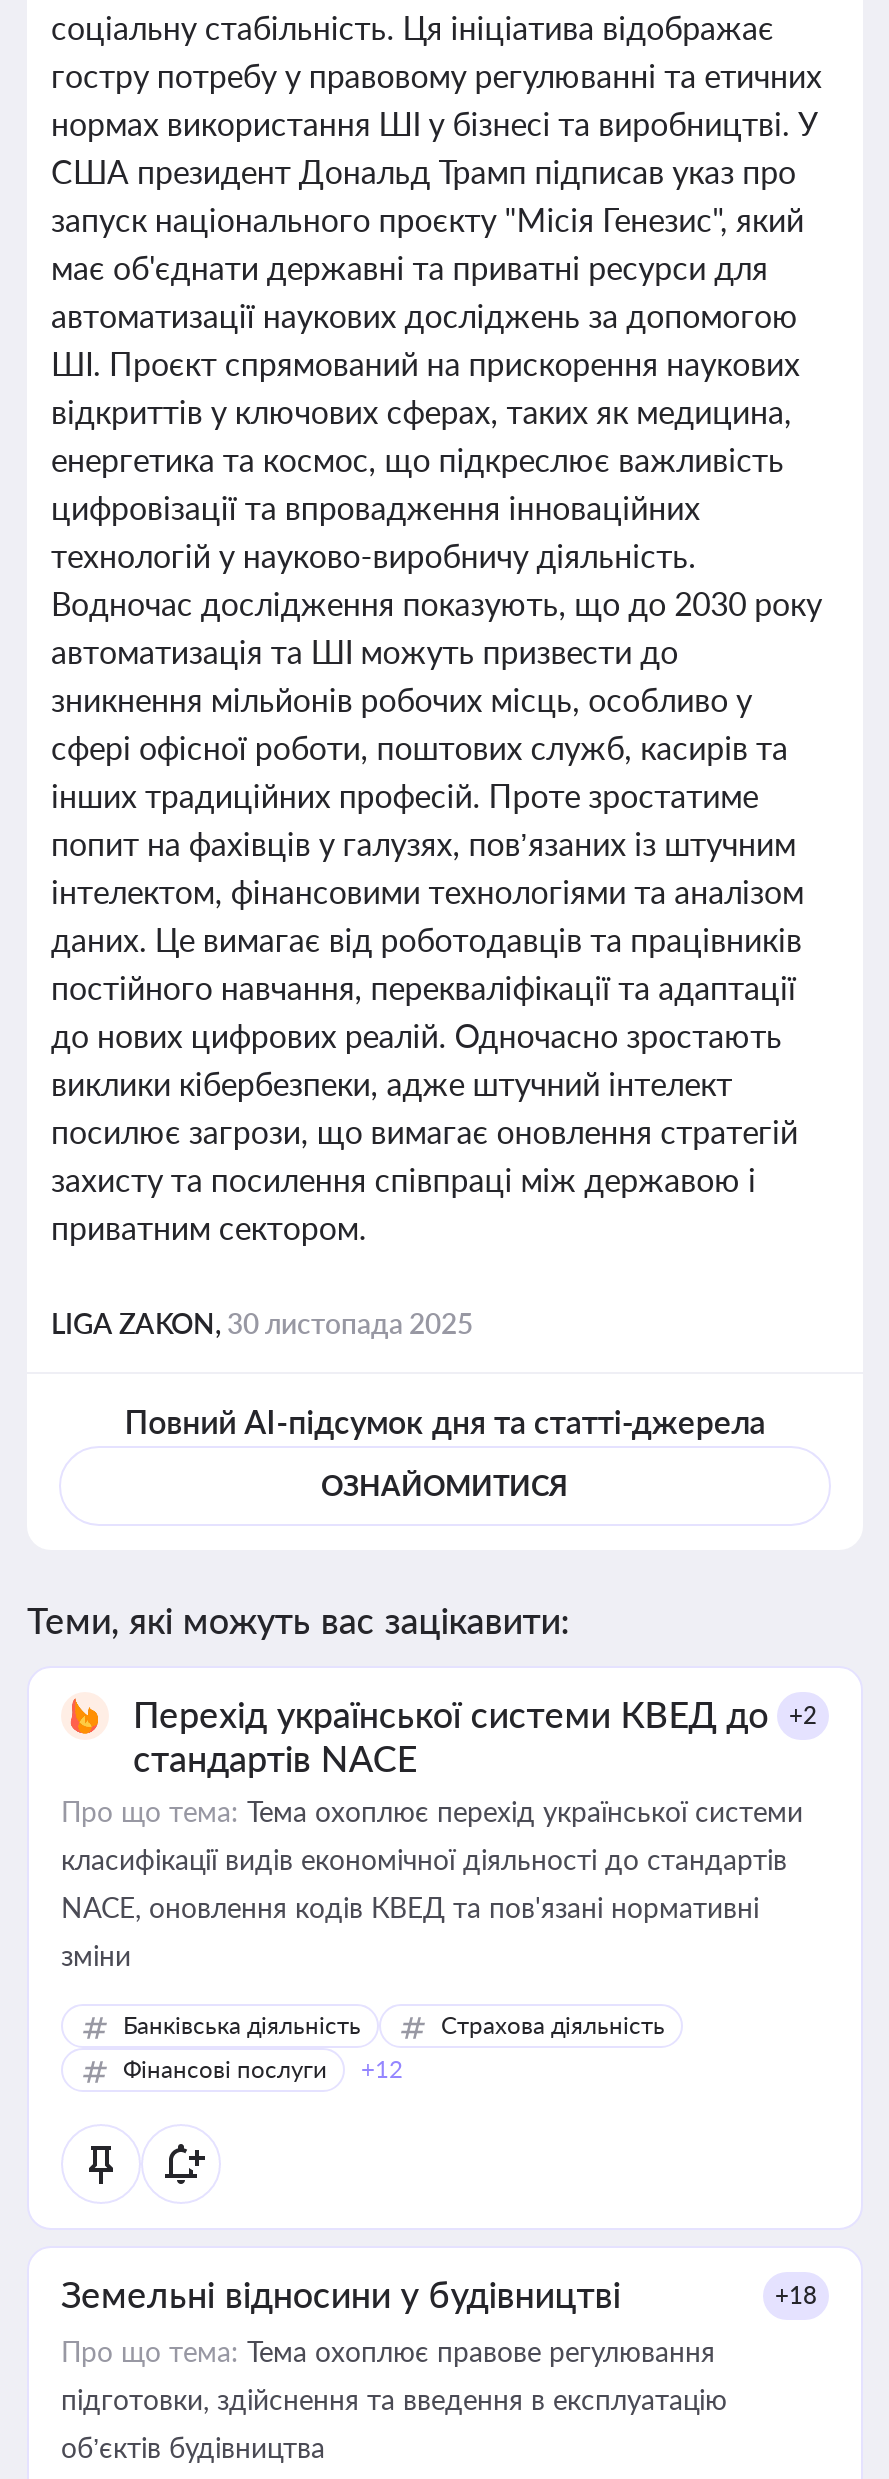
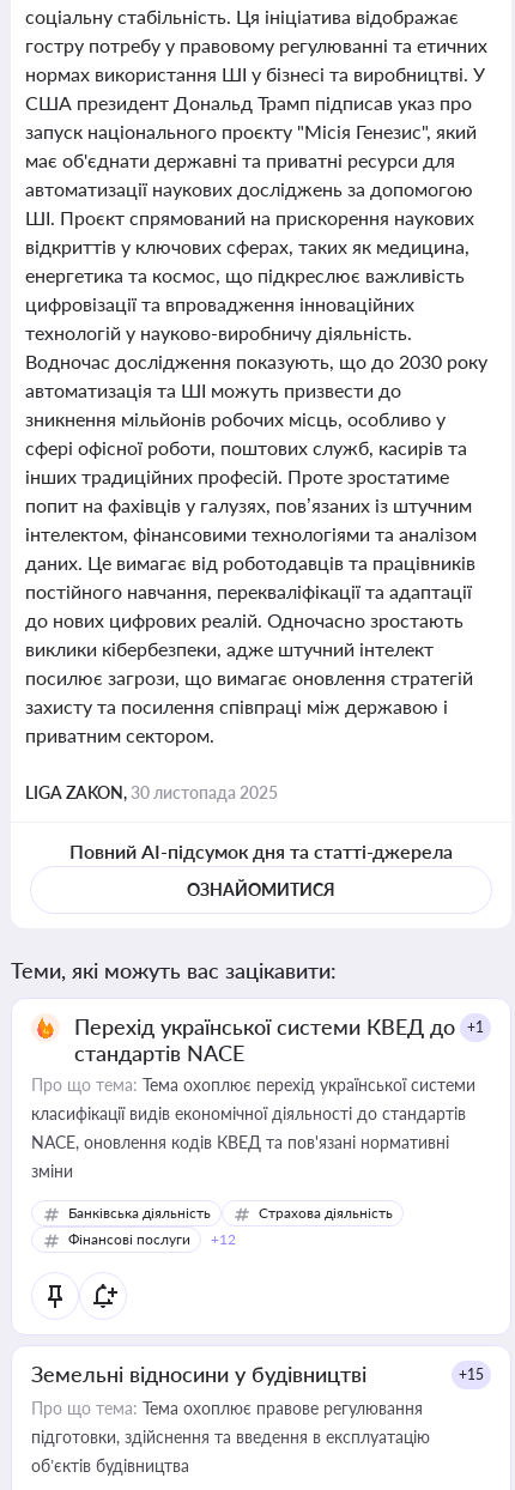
[133,1692,817,1736] Перехід української системи КВЕД до +2 -> [74,1013,484,1040] Перехід української системи КВЕД до +1
[775,2280,817,2310] +18 -> [459,1365,484,1383] +15

